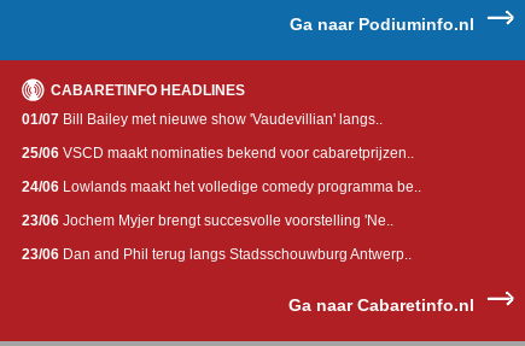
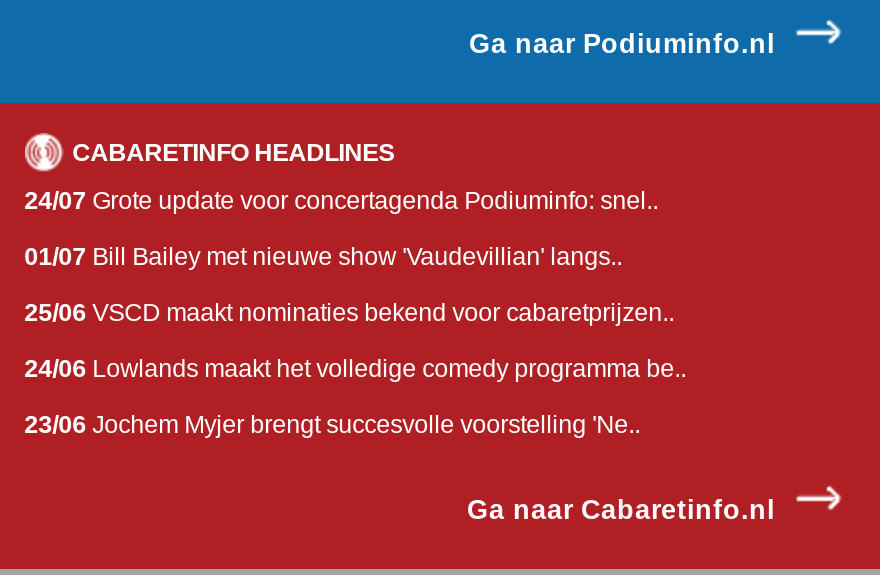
none -> [24,187,658,215] 24/07 Grote update voor concertagenda Podiuminfo: snel..
moved [21,111,421,229] -> [24,243,686,439]: 01/07 Bill Bailey met nieuwe show 'Vaudevillian' langs.. | 25/06 VSCD maakt nominaties bekend voor cabaretprijzen.. | 24/06 Lowlands maakt het volledige comedy programma be.. | 23/06 Jochem Myjer brengt succesvolle voorstelling 'Ne..
[21,246,411,263] 23/06 Dan and Phil terug langs Stadsschouwburg Antwerp.. -> none

